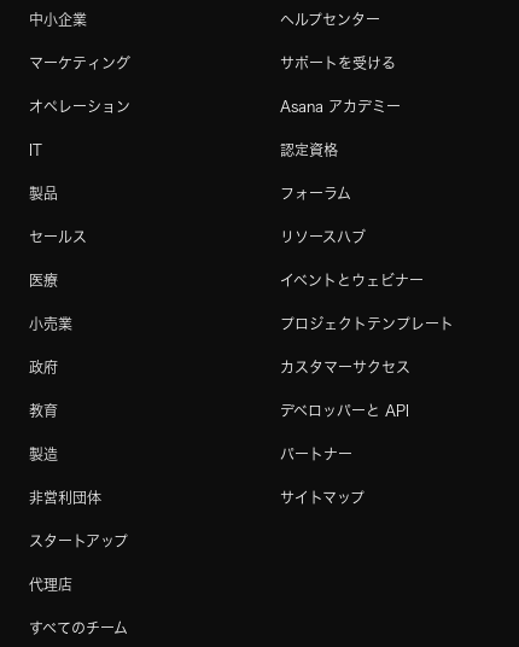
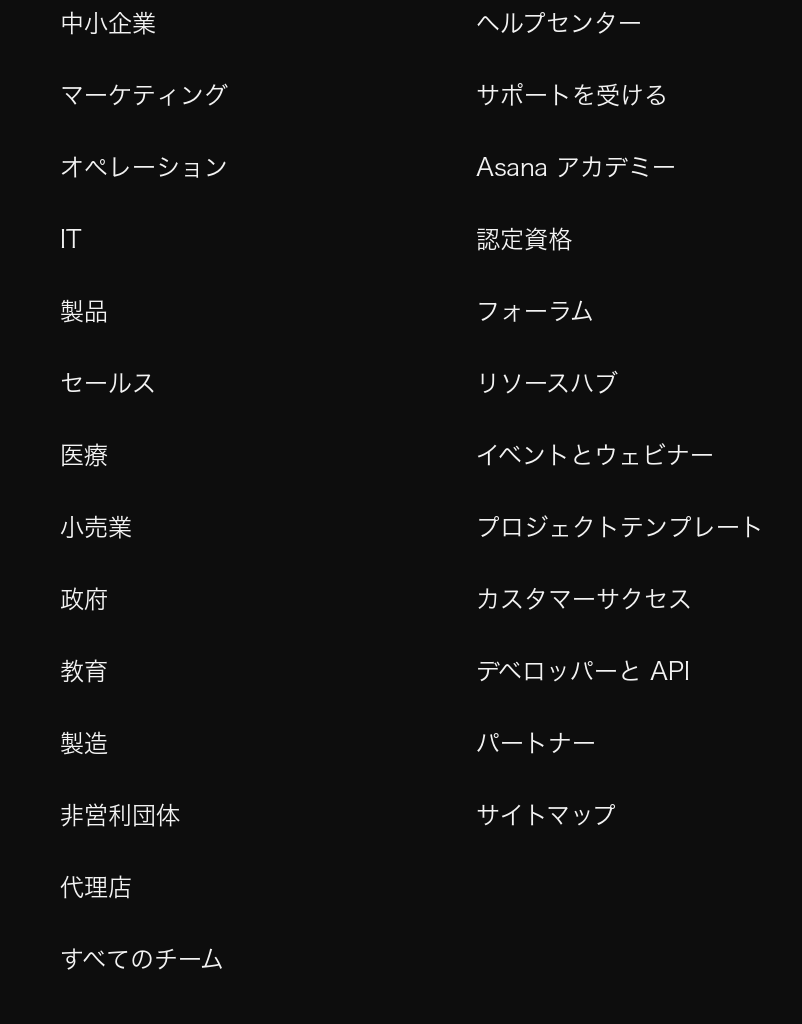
[29,533,128,548] スタートアップ -> none

